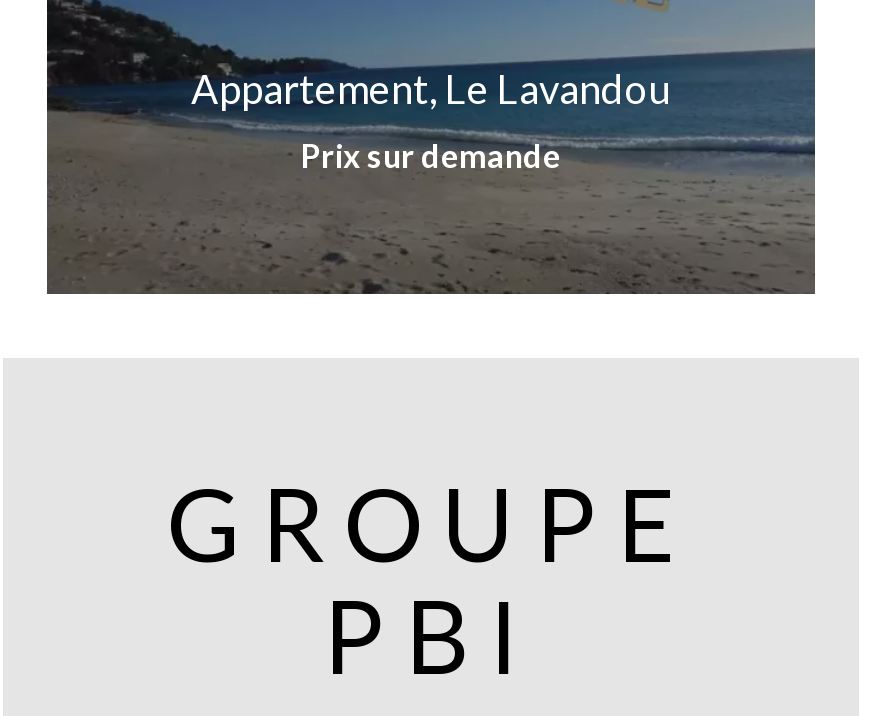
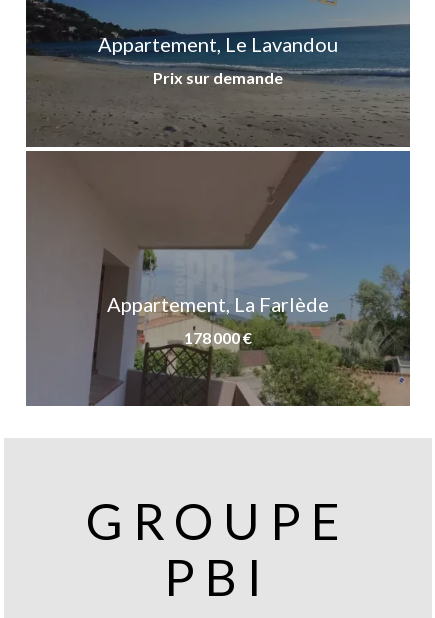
none -> [26,150,410,406] [image] | Appartement, La Farlède | 178 000 €

